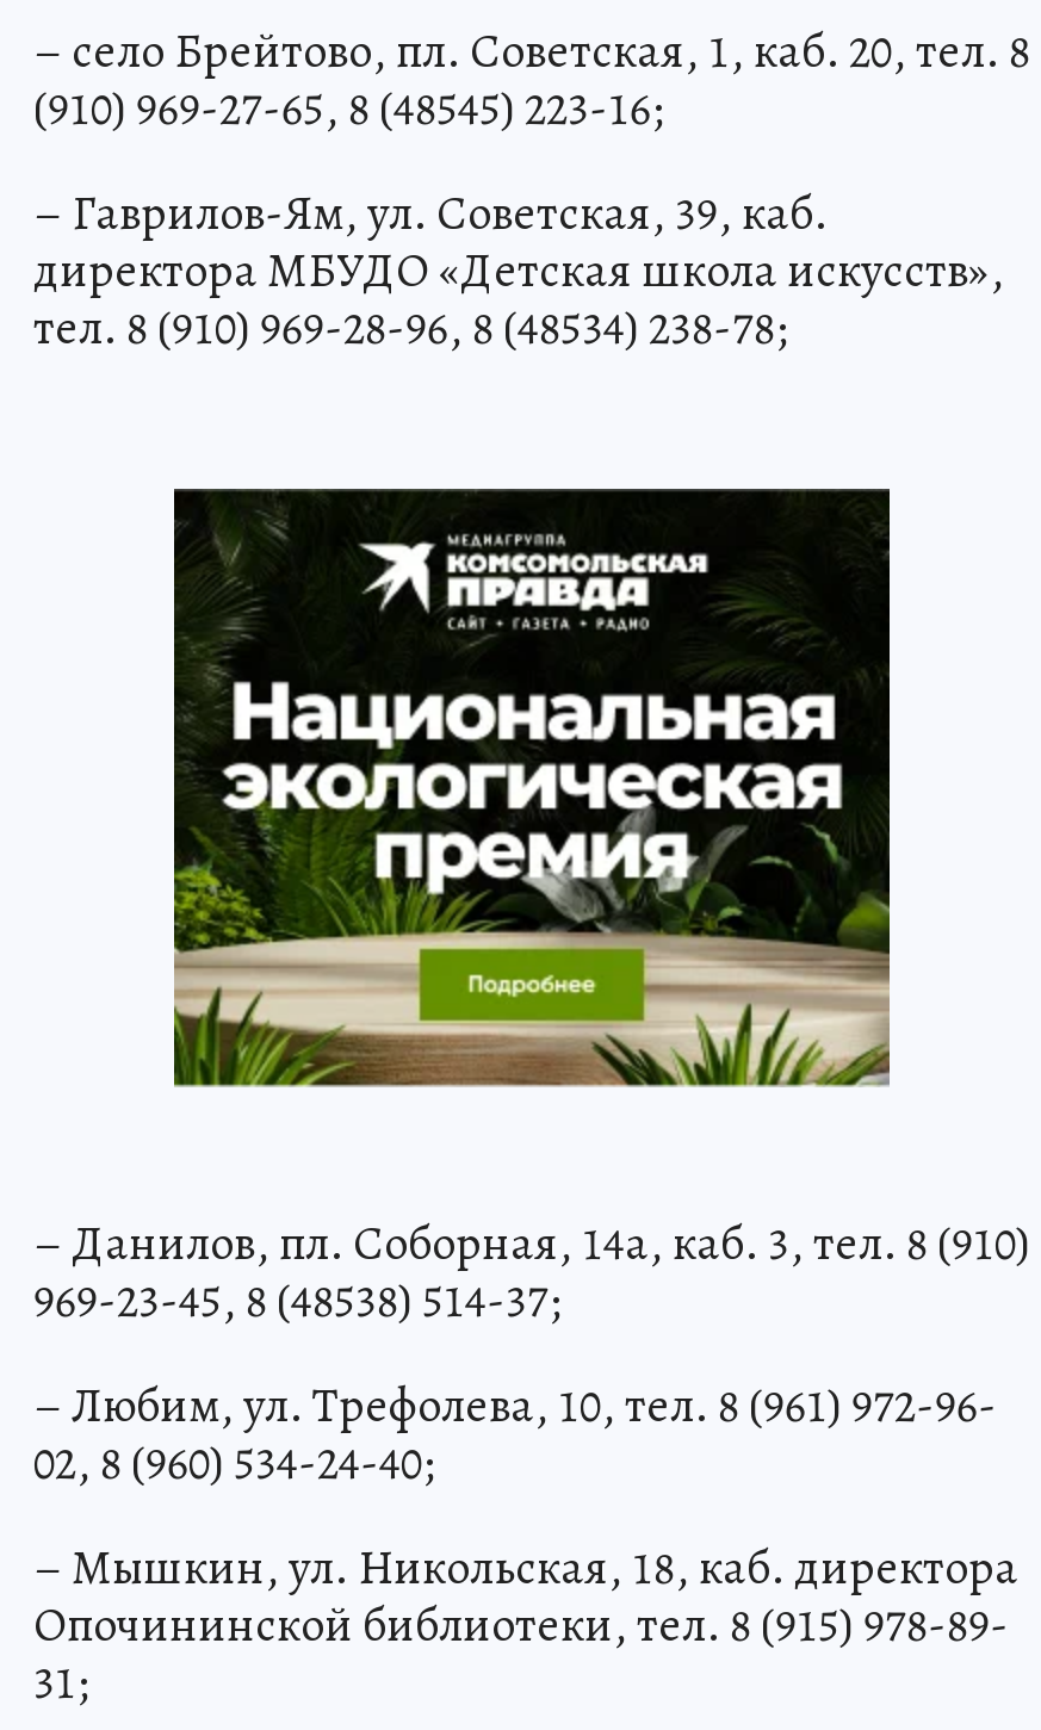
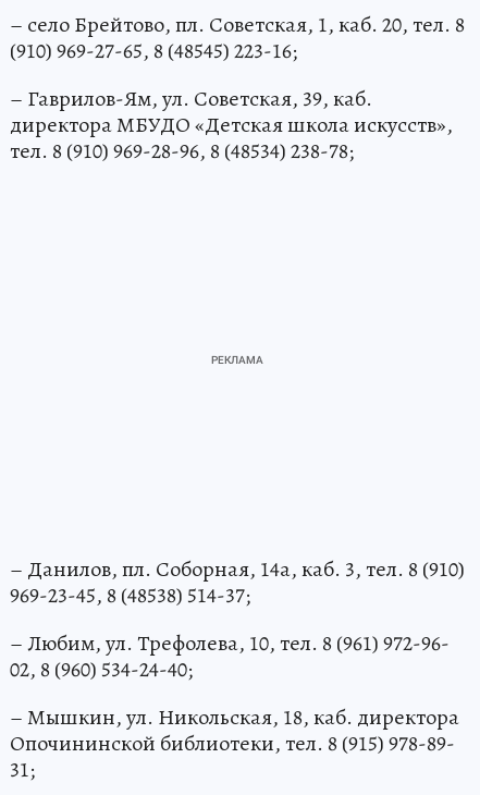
[172,486,892,1090] [image] -> none

